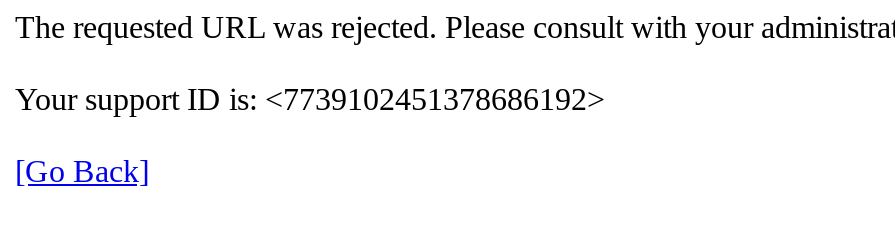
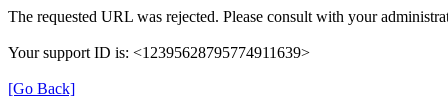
[15,82,605,116] Your support ID is: <7739102451378686192> -> [8,44,310,61] Your support ID is: <12395628795774911639>

